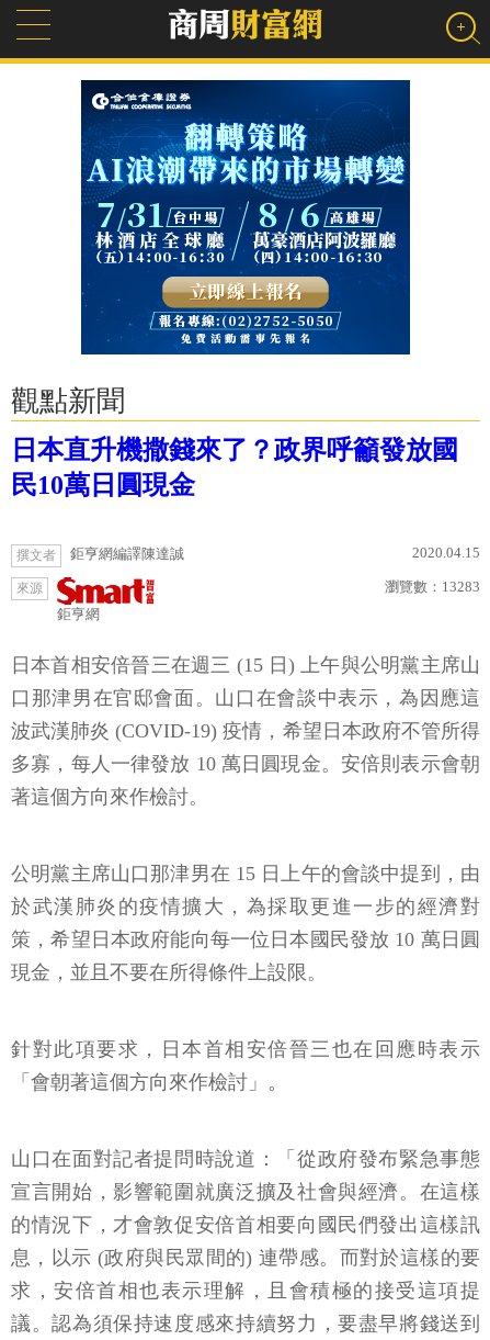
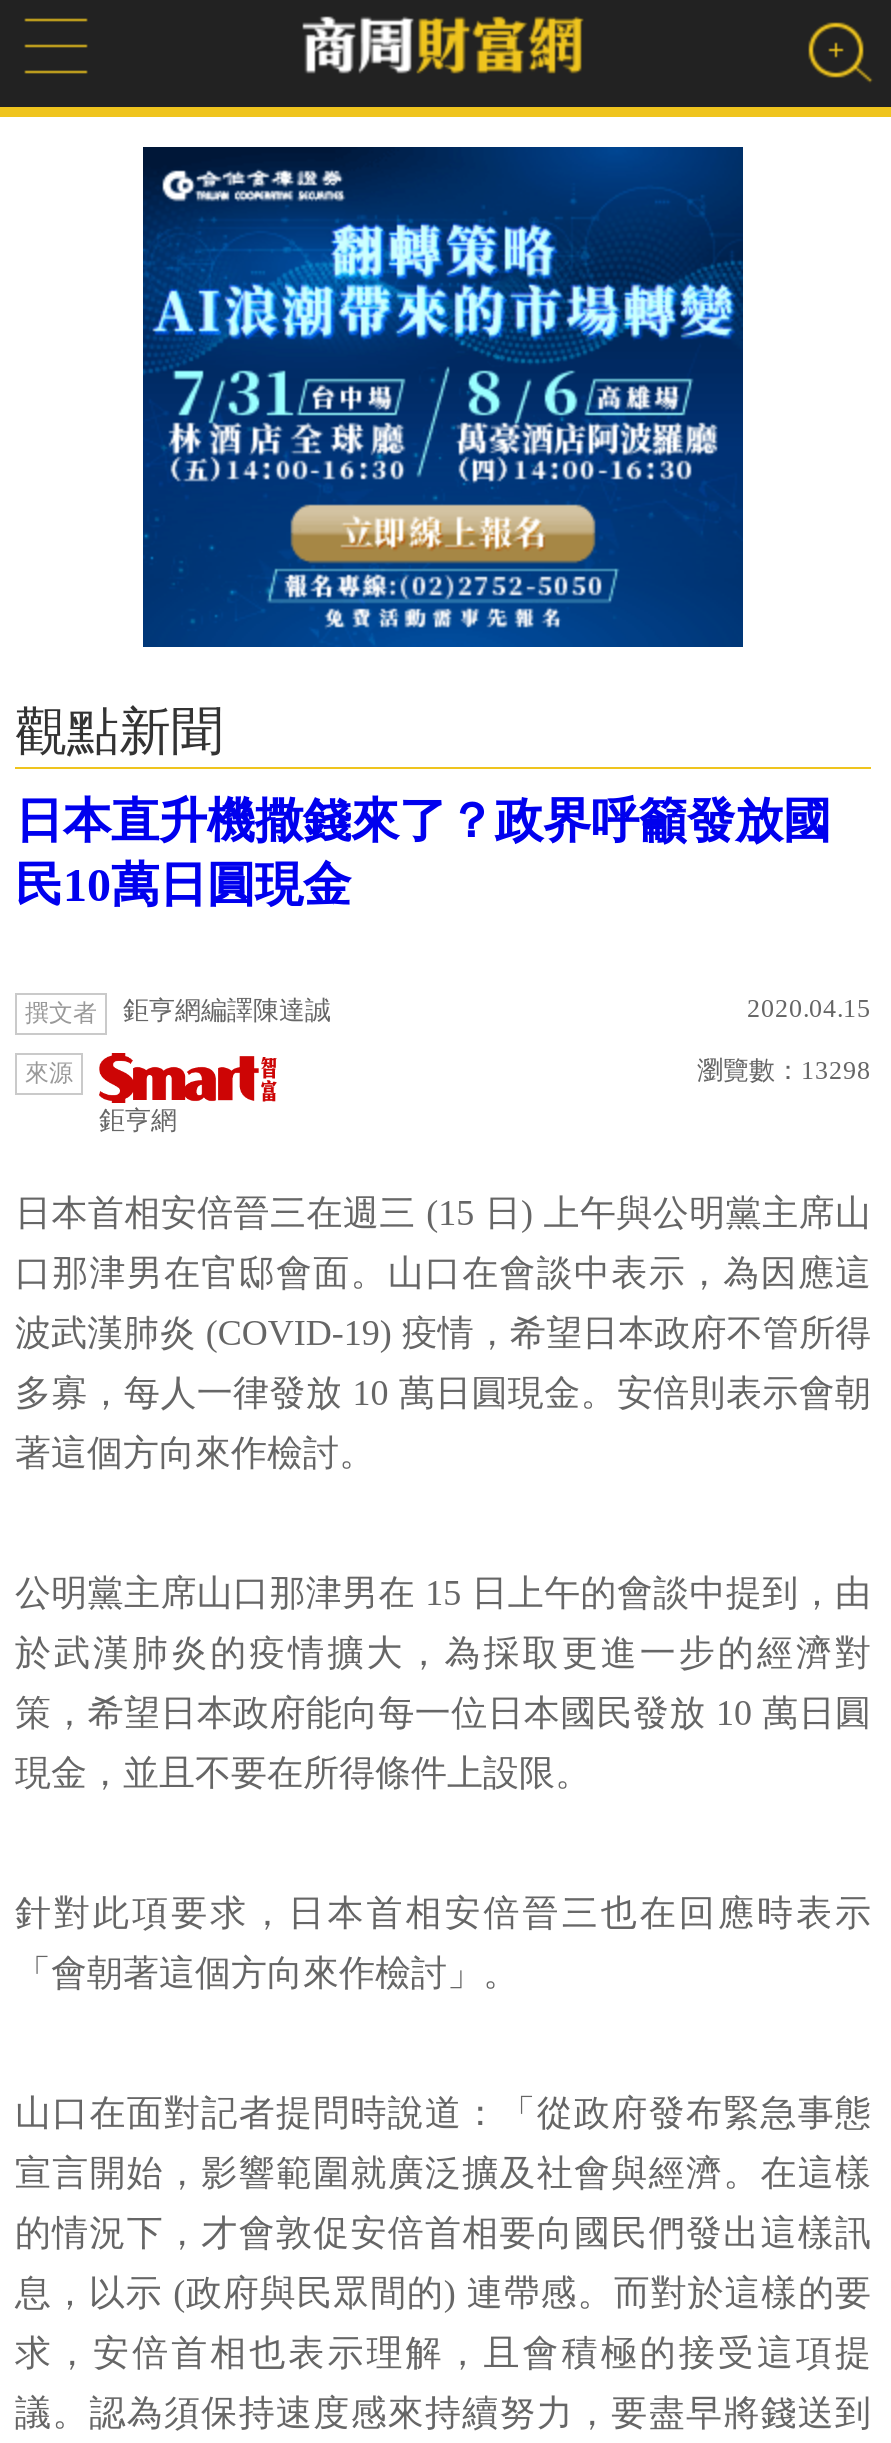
[385,578,480,595] 瀏覽數：13283 -> [697,1055,871,1085] 瀏覽數：13298

